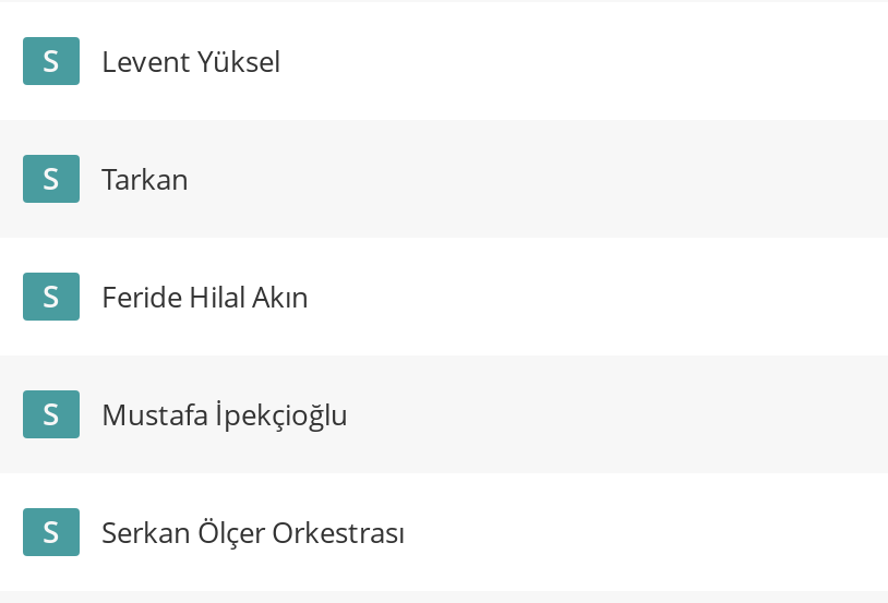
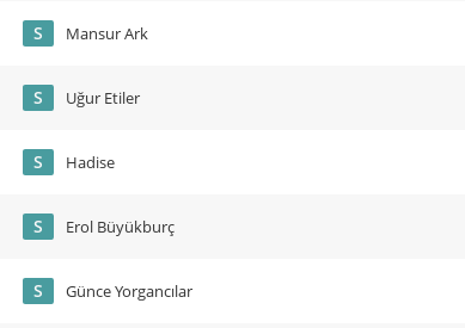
[101,41,280,81] Levent Yüksel -> [66,23,148,44] Mansur Ark
[101,159,189,198] Tarkan -> [66,87,140,109] Uğur Etiler
[101,277,309,316] Feride Hilal Akın -> [66,151,115,173] Hadise
[101,395,348,434] Mustafa İpekçioğlu -> [66,216,175,237] Erol Büyükburç
[101,512,405,552] Serkan Ölçer Orkestrası -> [66,280,192,302] Günce Yorgancılar

